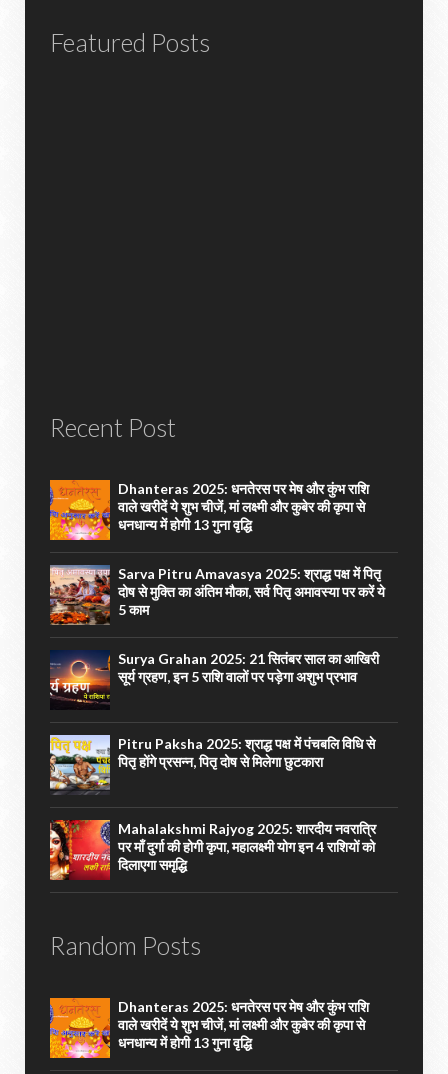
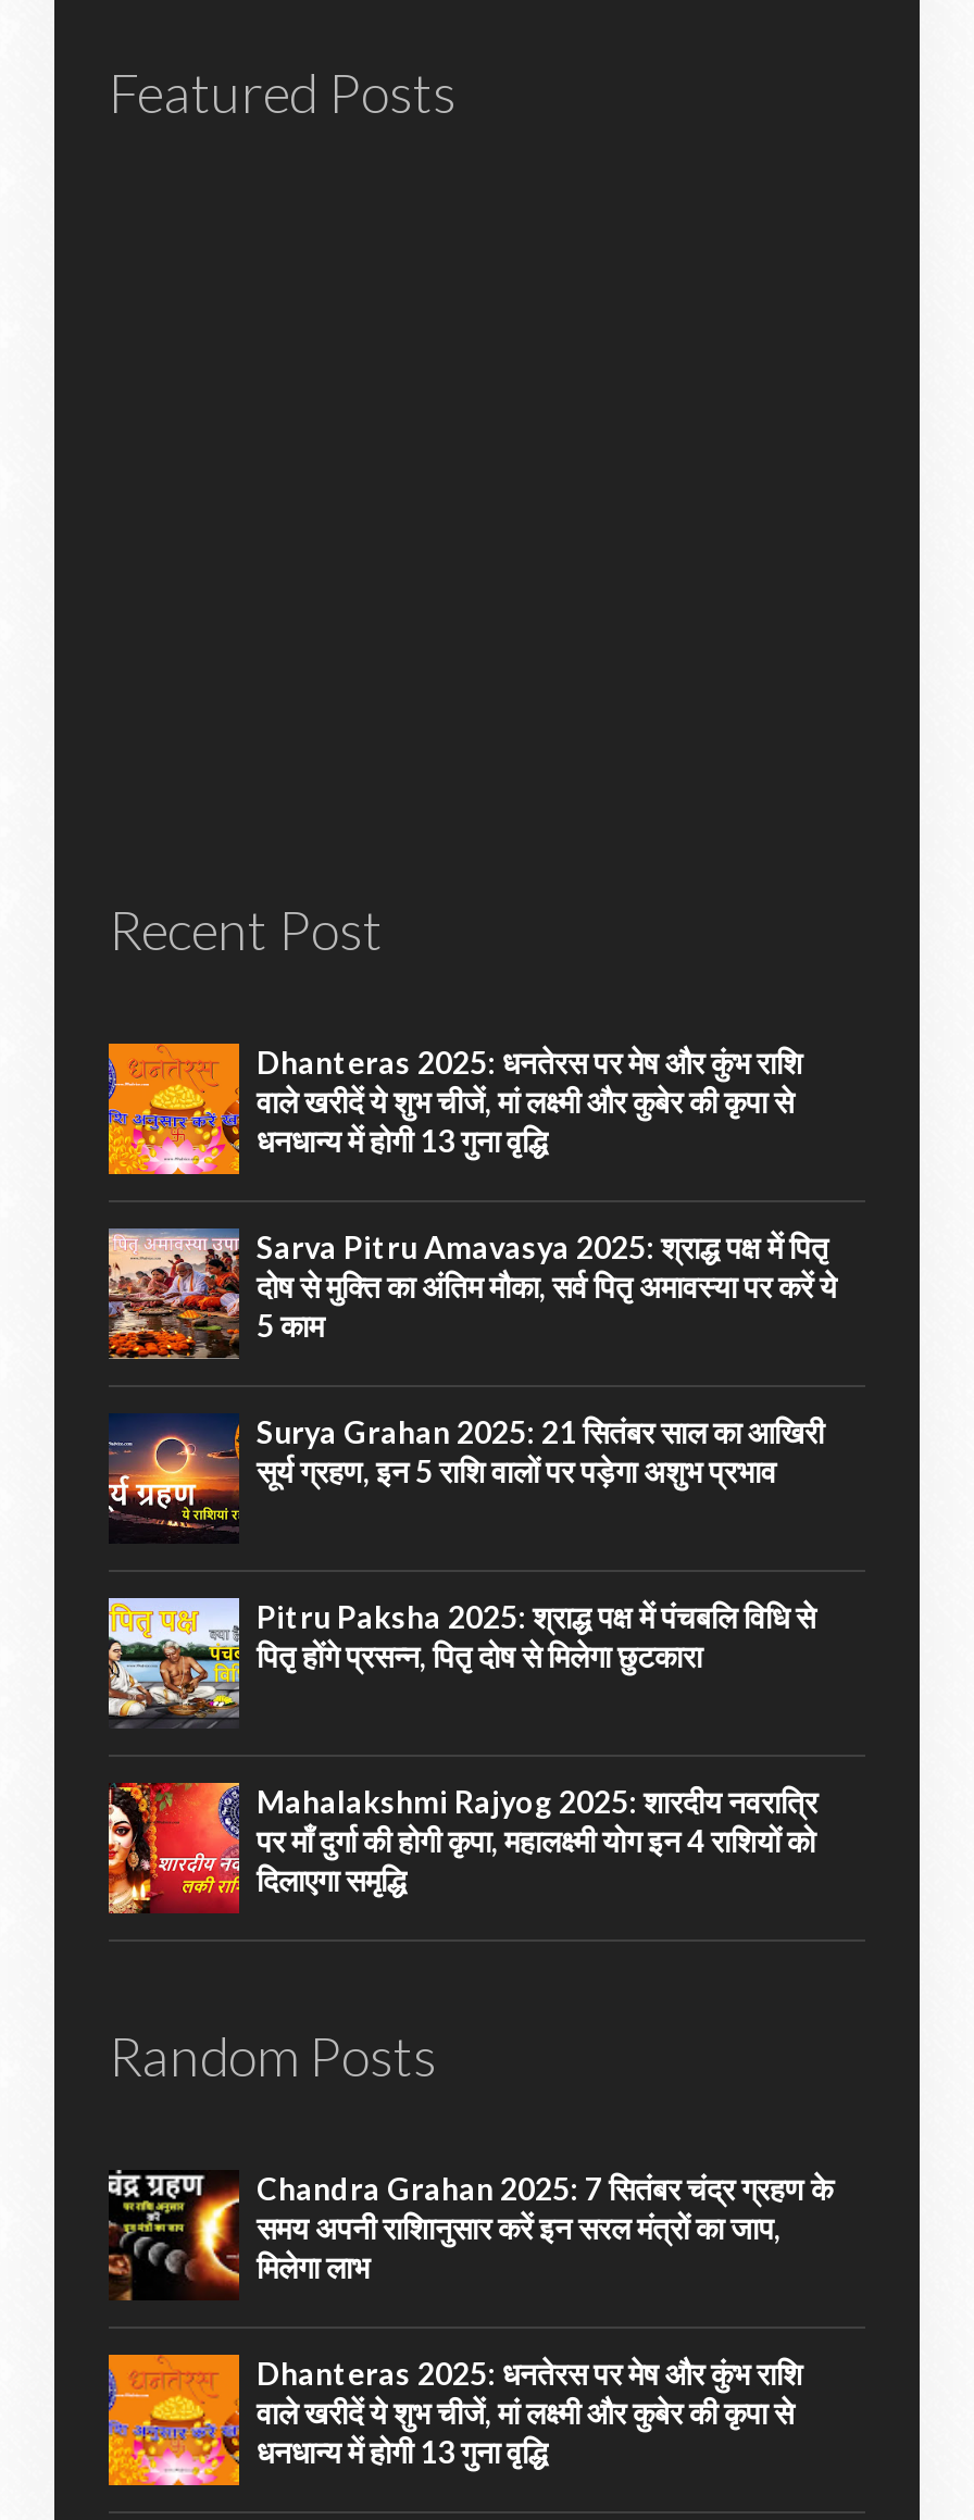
none -> [107,2168,833,2300] [image] | Chandra Grahan 2025: 7 सितंबर चंद्र ग्रहण के | समय अपनी राशिानुसार करें इन सरल मंत्रों का जाप, | मिलेगा लाभ

